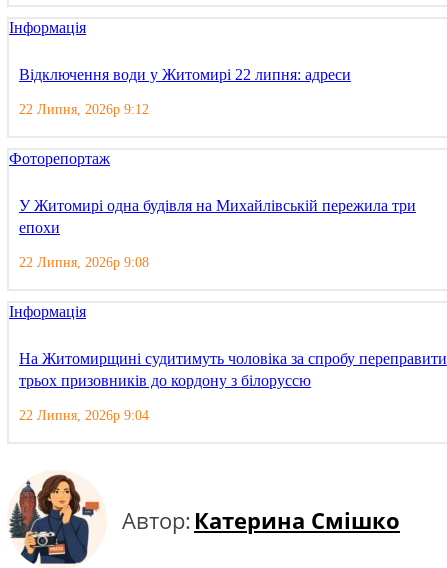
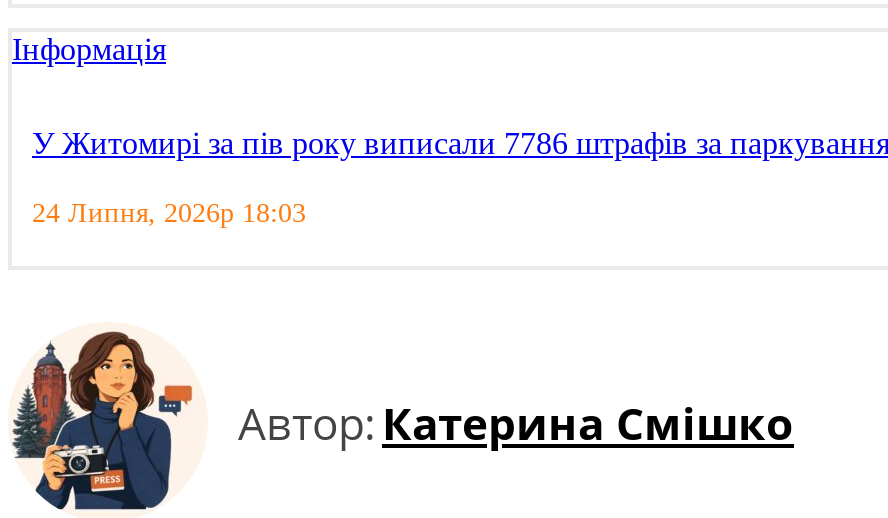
[9,66,447,423] Відключення води у Житомирі 22 липня: адреси | 22 Липня, 2026р 9:12 | Фоторепортаж | У Житомирі одна будівля на Михайлівській пережила три | епохи | 22 Липня, 2026р 9:08 | Інформація | На Житомирщині судитимуть чоловіка за спробу переправити | трьох призовників до кордону з білоруссю | 22 Липня, 2026р 9:04 -> [32,125,888,227] У Житомирі за пів року виписали 7786 штрафів за паркування | 24 Липня, 2026р 18:03

